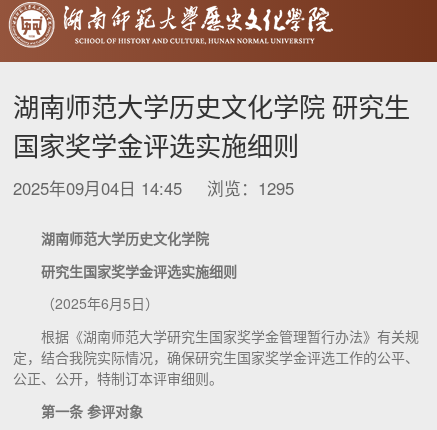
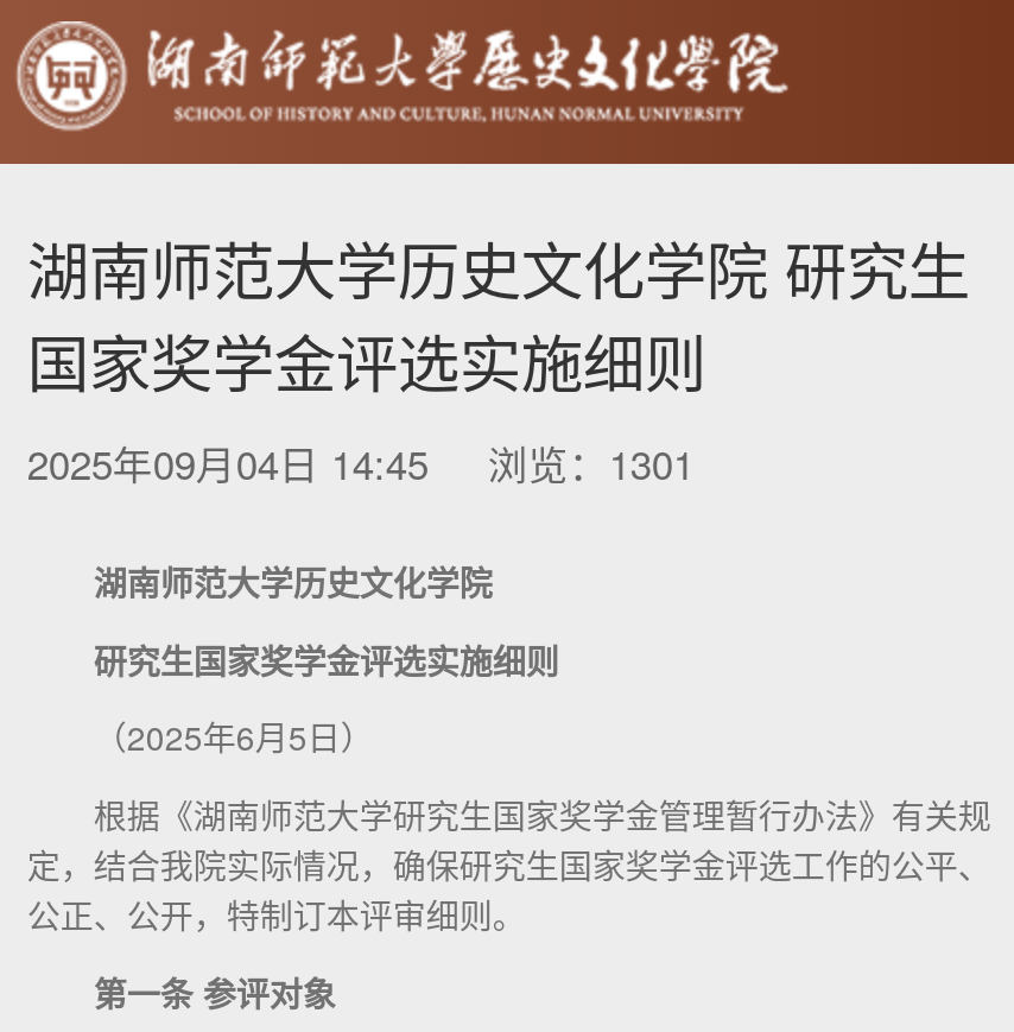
[13,176,294,200] 2025年09月04日 14:45 浏览：1295 -> [27,434,694,491] 2025年09月04日 14:45 浏览：1301

